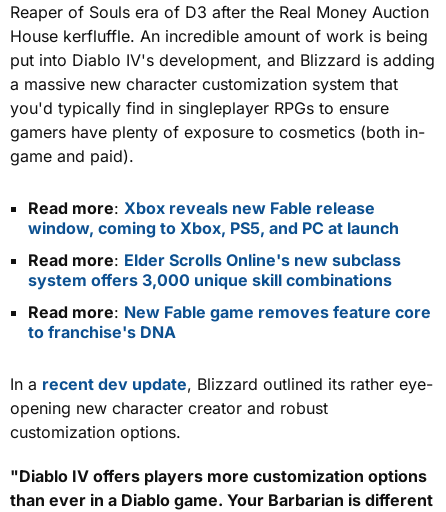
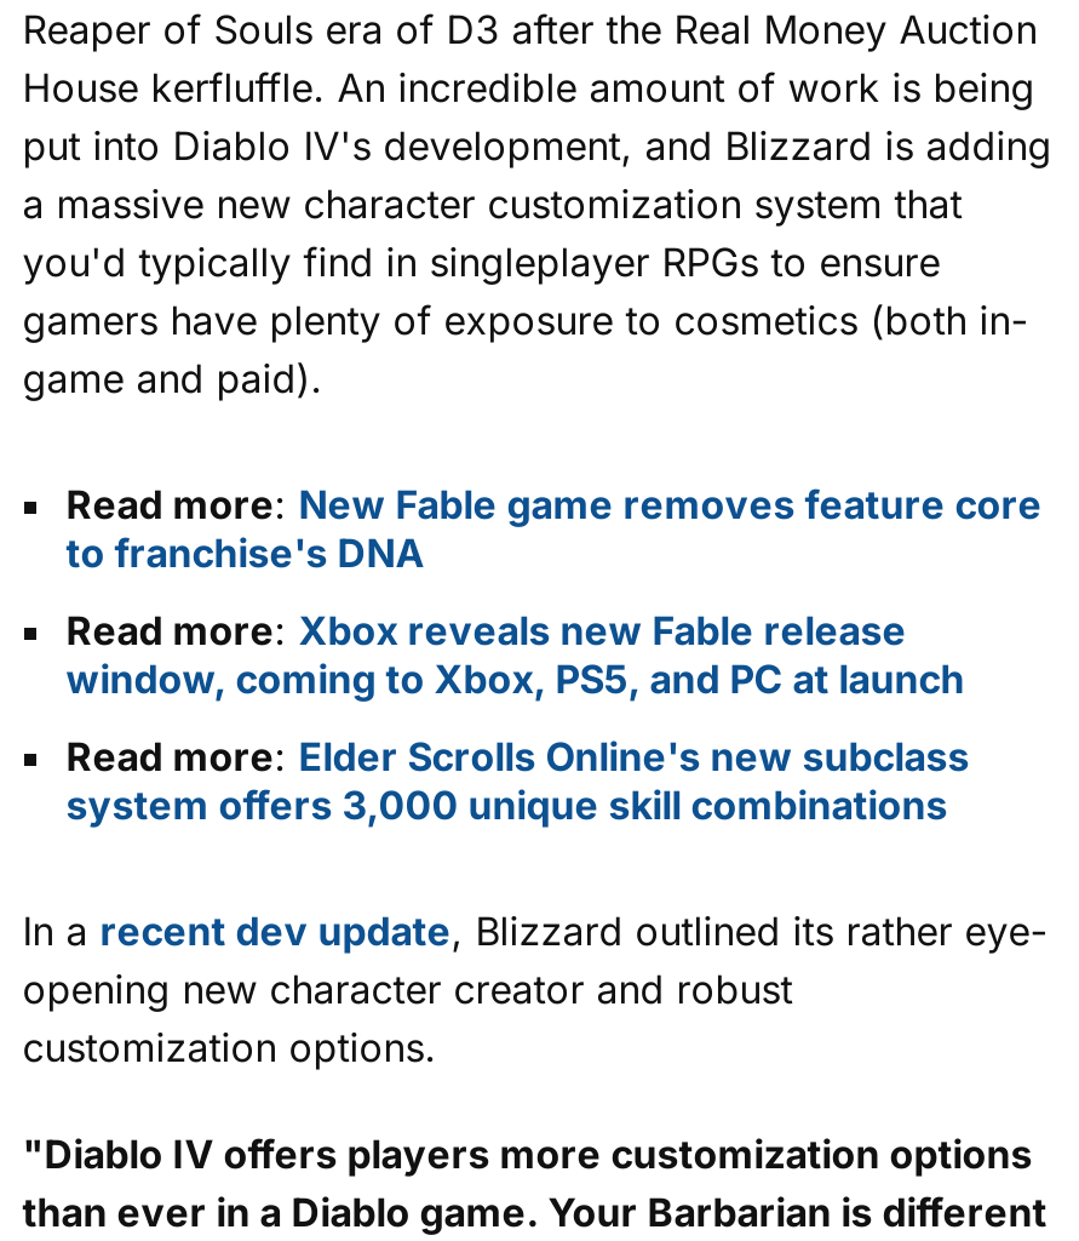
moved [28,198,401,290] -> [66,607,969,830]: Read more: Xbox reveals new Fable release | window, coming to Xbox, PS5, and PC at launch | Read more: Elder Scrolls Online's new subclass | system offers 3,000 unique skill combinations
moved [28,302,431,342] -> [66,481,1042,578]: Read more: New Fable game removes feature core | to franchise's DNA

